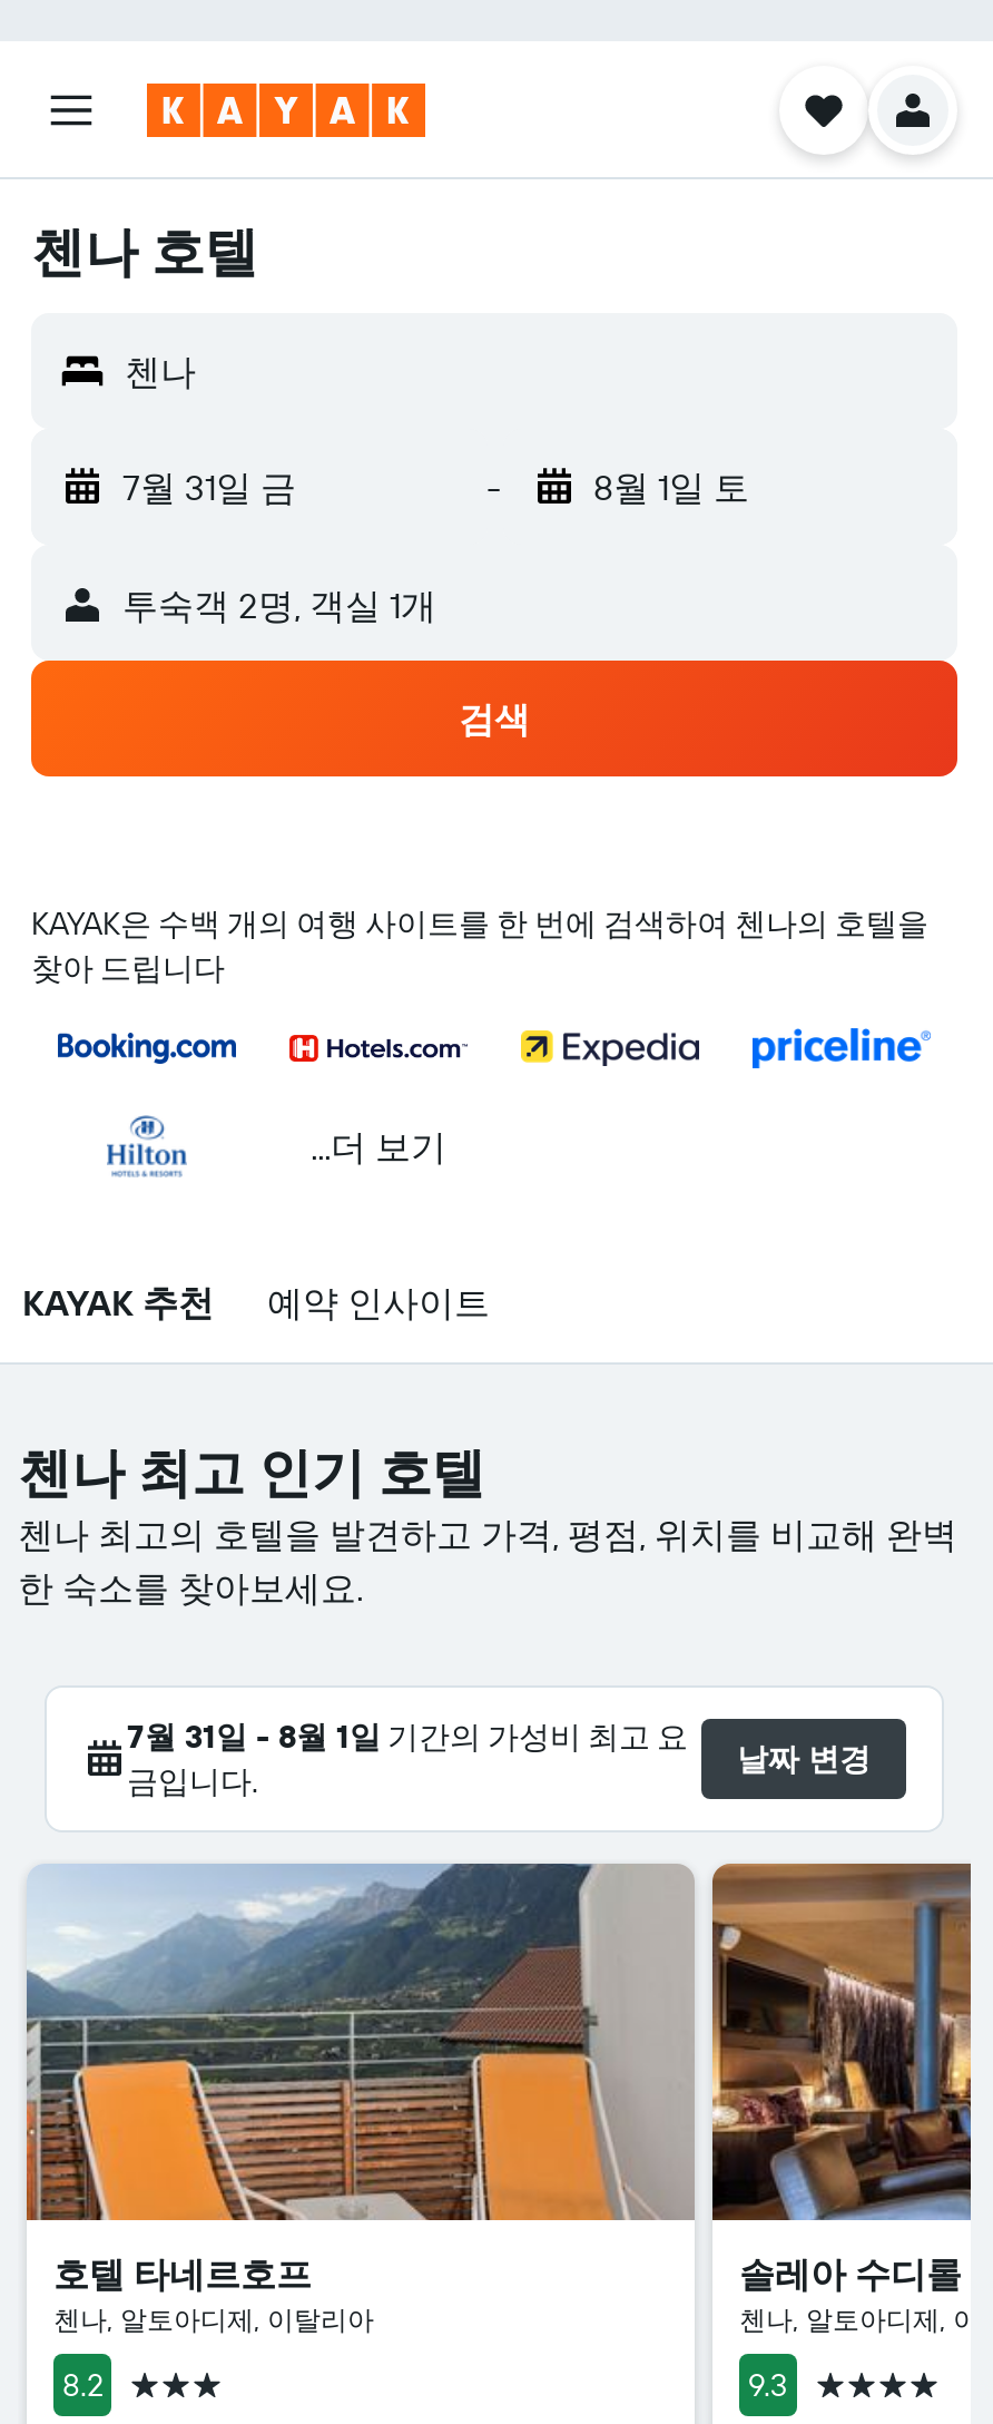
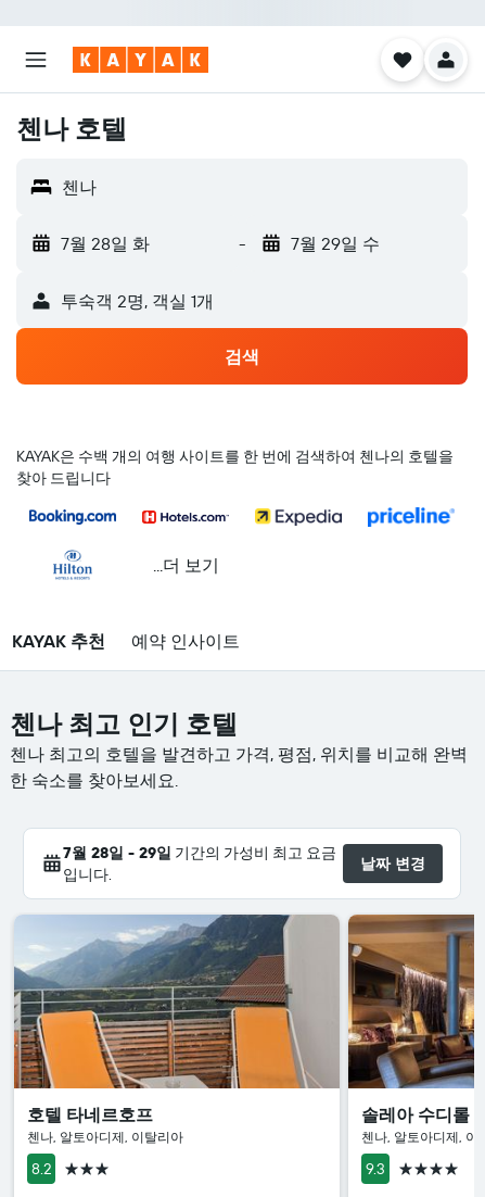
[122,465,296,509] 7월 31일 금 -> [61,232,150,254] 7월 28일 화
[593,465,749,509] 8월 1일 토 -> [290,232,379,254] 7월 29일 수
[127,1717,688,1801] 7월 31일 - 8월 1일 기간의 가성비 최고 요 | 금입니다. -> [63,843,336,884] 7월 28일 - 29일 기간의 가성비 최고 요금 | 입니다.

